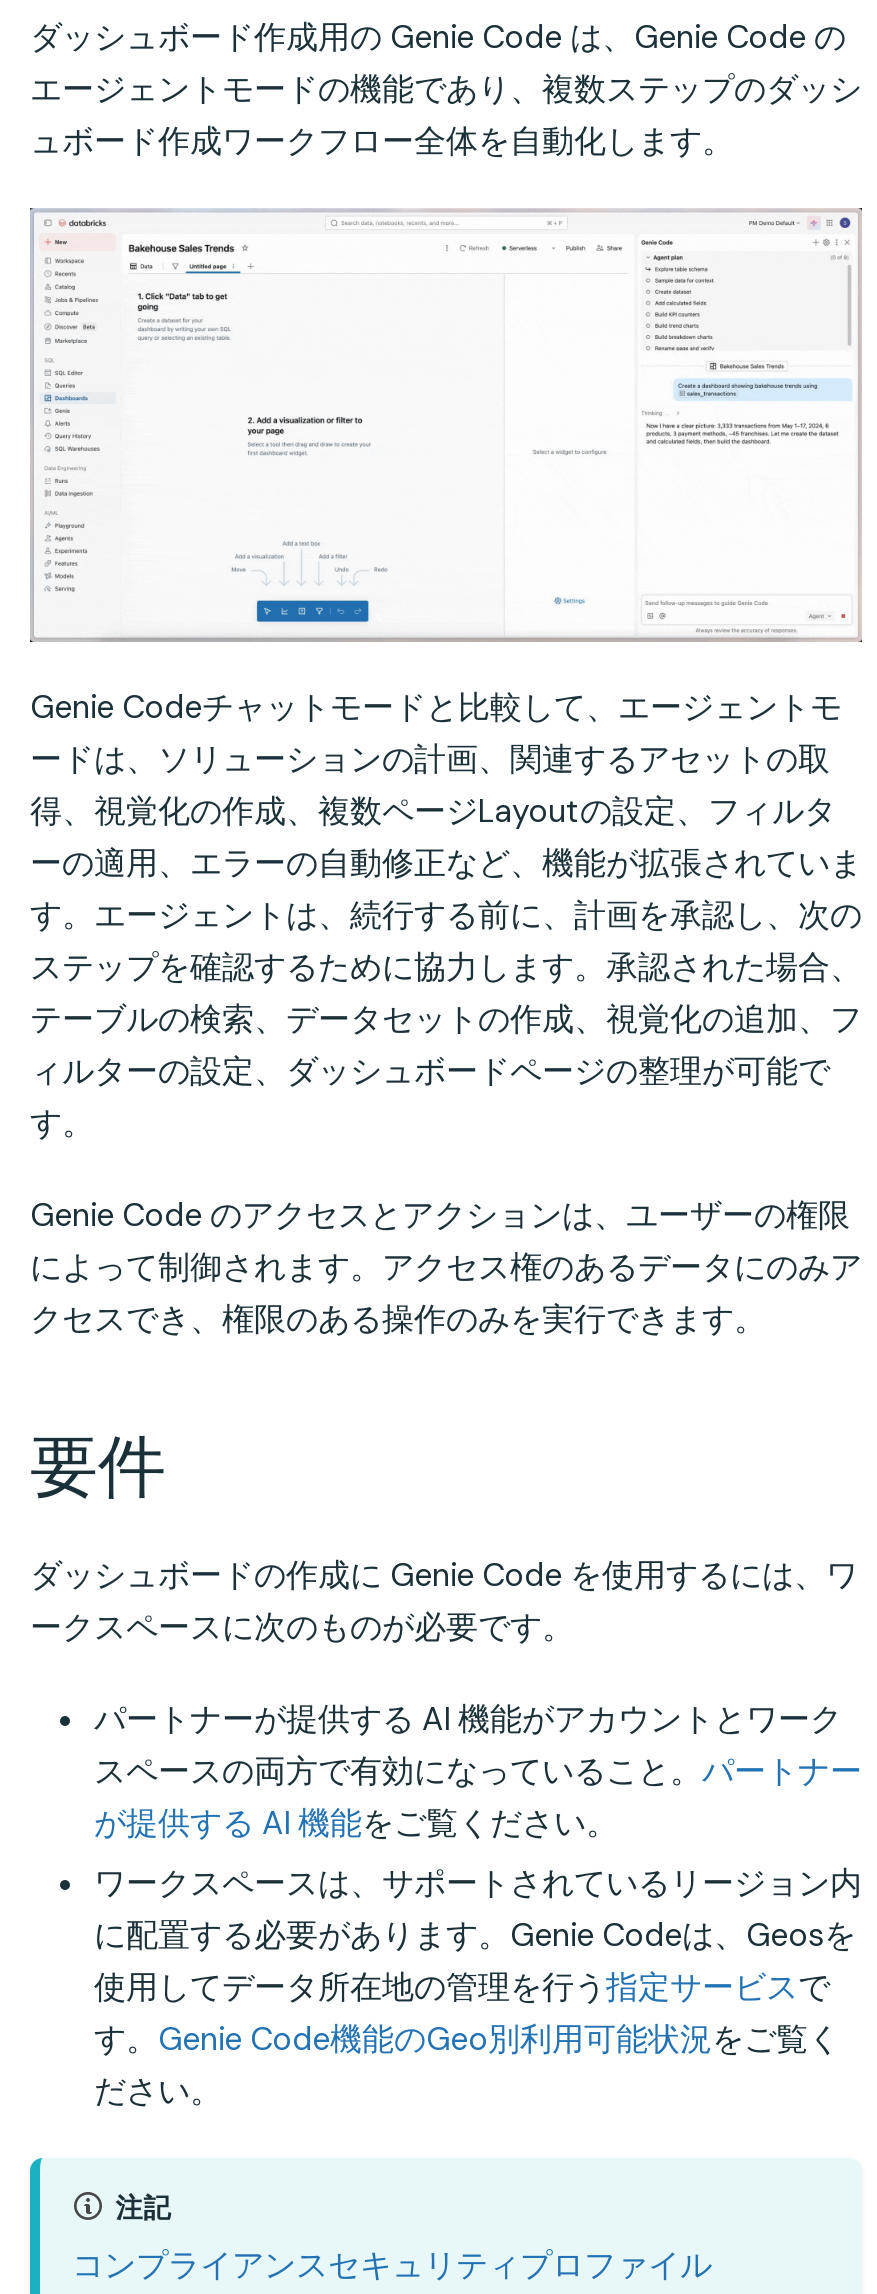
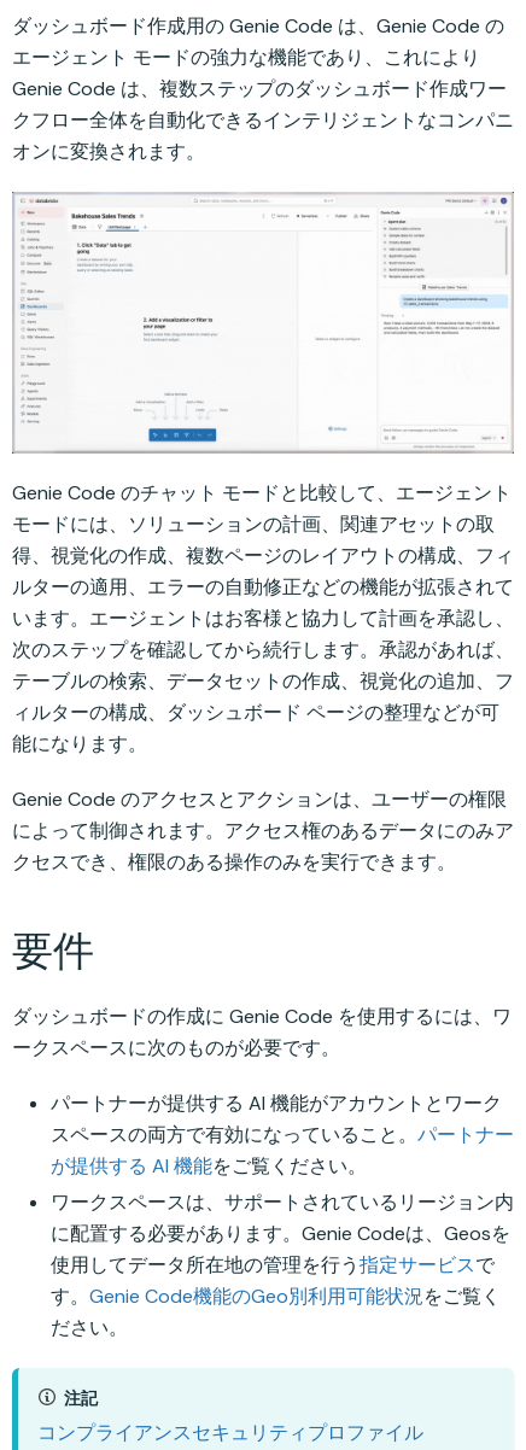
[30,68,862,162] エージェントモードの機能であり、複数ステップのダッシ | ュボード作成ワークフロー全体を自動化します。 -> [12,45,514,164] エージェント モードの強力な機能であり、これにより | Genie Code は、複数ステップのダッシュボード作成ワー | クフロー全体を自動化できるインテリジェントなコンパニ | オンに変換されます。
[30,685,862,987] Genie Codeチャットモードと比較して、エージェントモ | ードは、ソリューションの計画、関連するアセットの取 | 得、視覚化の作成、複数ページLayoutの設定、フィルタ | ーの適用、エラーの自動修正など、機能が拡張されていま | す。エージェントは、続行する前に、計画を承認し、次の | ステップを確認するために協力します。承認された場合、 -> [12,480,514,662] Genie Code のチャット モードと比較して、エージェント | モードには、ソリューションの計画、関連アセットの取 | 得、視覚化の作成、複数ページのレイアウトの構成、フィ | ルターの適用、エラーの自動修正などの機能が拡張されて | います。エージェントはお客様と協力して計画を承認し、 | 次のステップを確認してから続行します。承認があれば、
[30,1049,830,1143] ィルターの設定、ダッシュボードページの整理が可能で | す。 -> [12,699,499,756] ィルターの構成、ダッシュボード ページの整理などが可 | 能になります。

